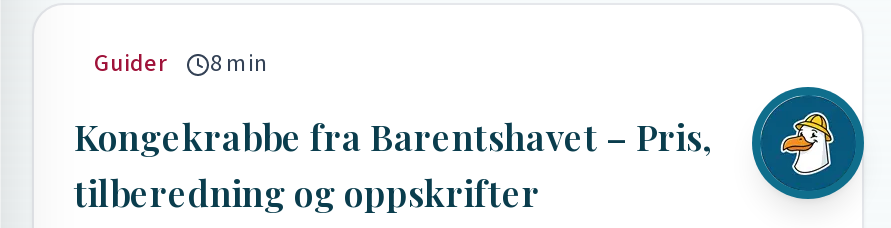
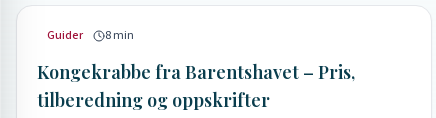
[750,85,866,203] [image] -> none

